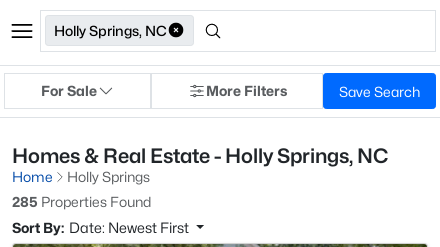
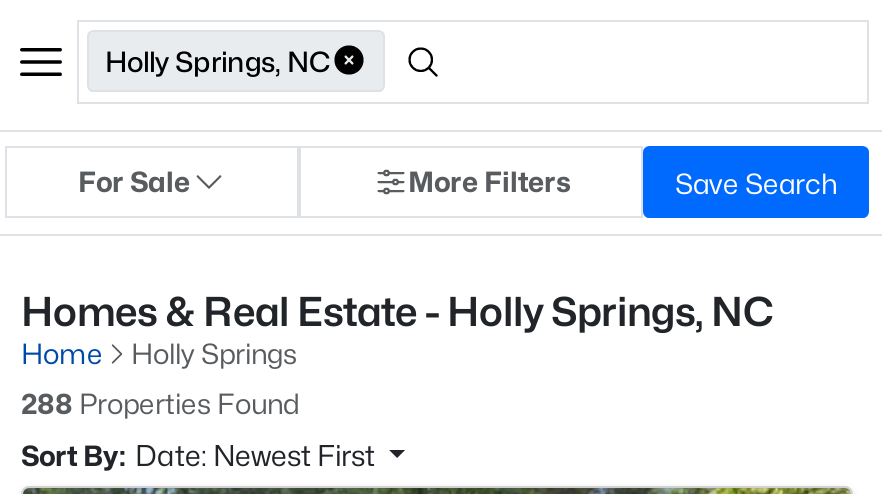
[12,193,151,210] 285 Properties Found -> [21,386,299,420] 288 Properties Found

